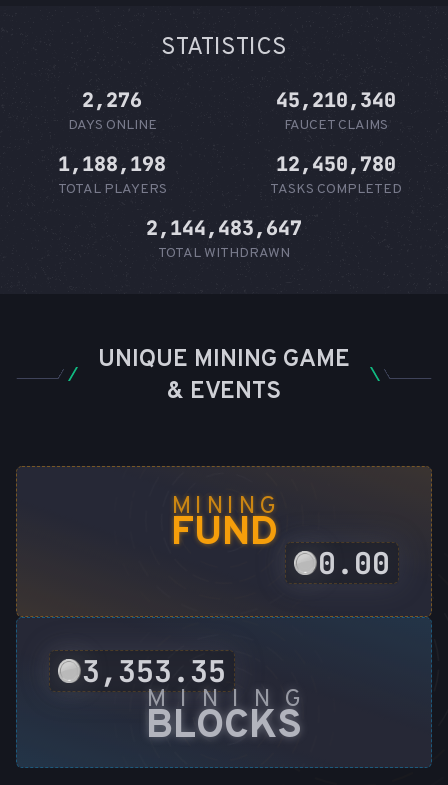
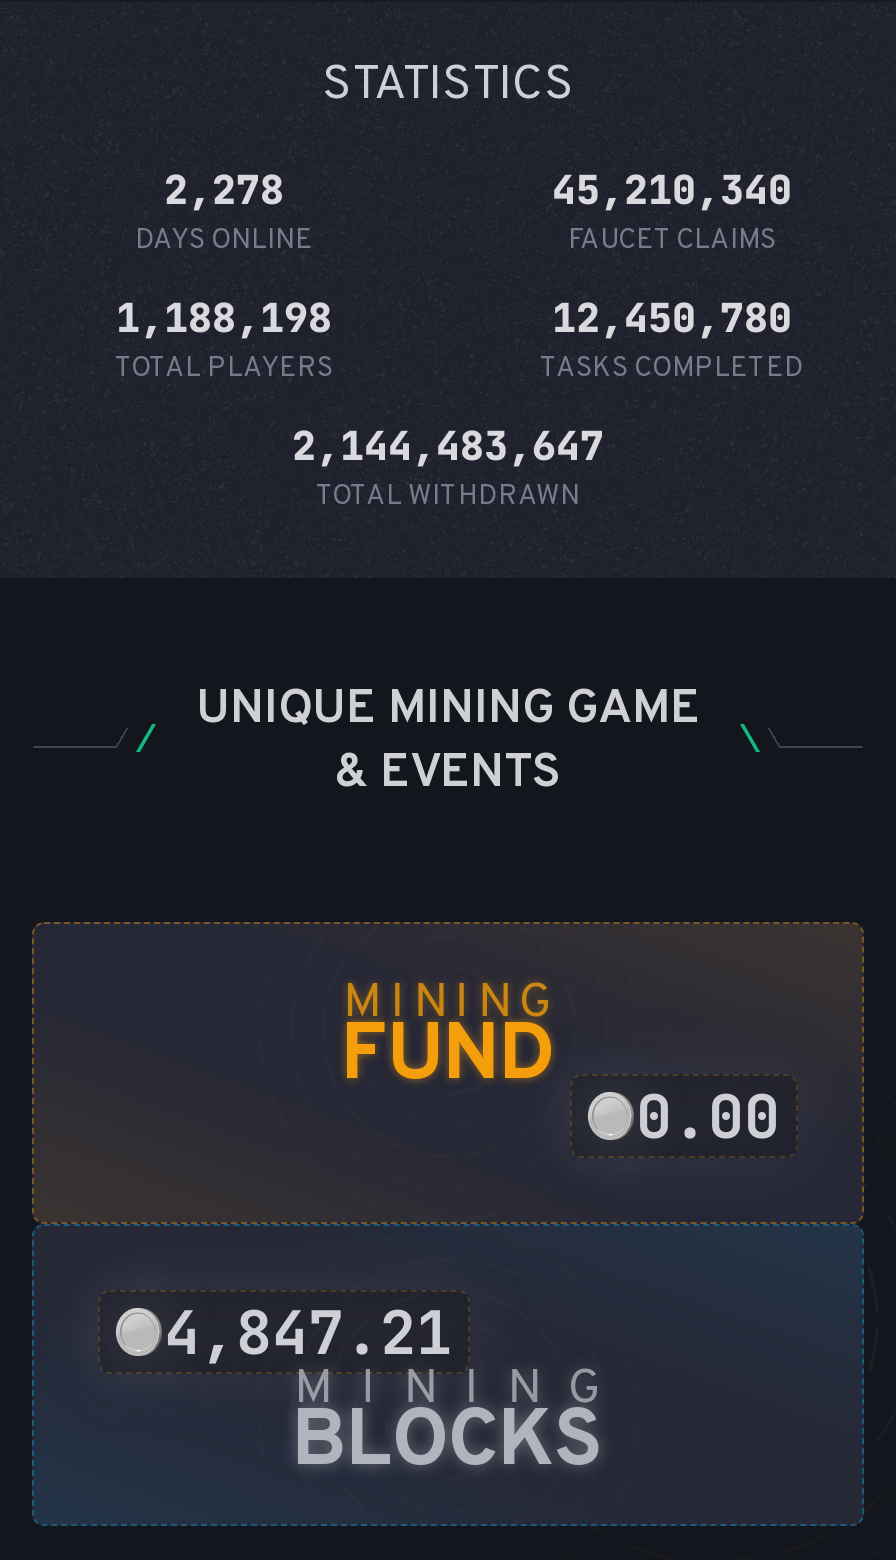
[82,87,142,113] 2,276 -> [164,164,284,216] 2,278
[82,651,226,691] 3,353.35 -> [164,1292,452,1372] 4,847.21

